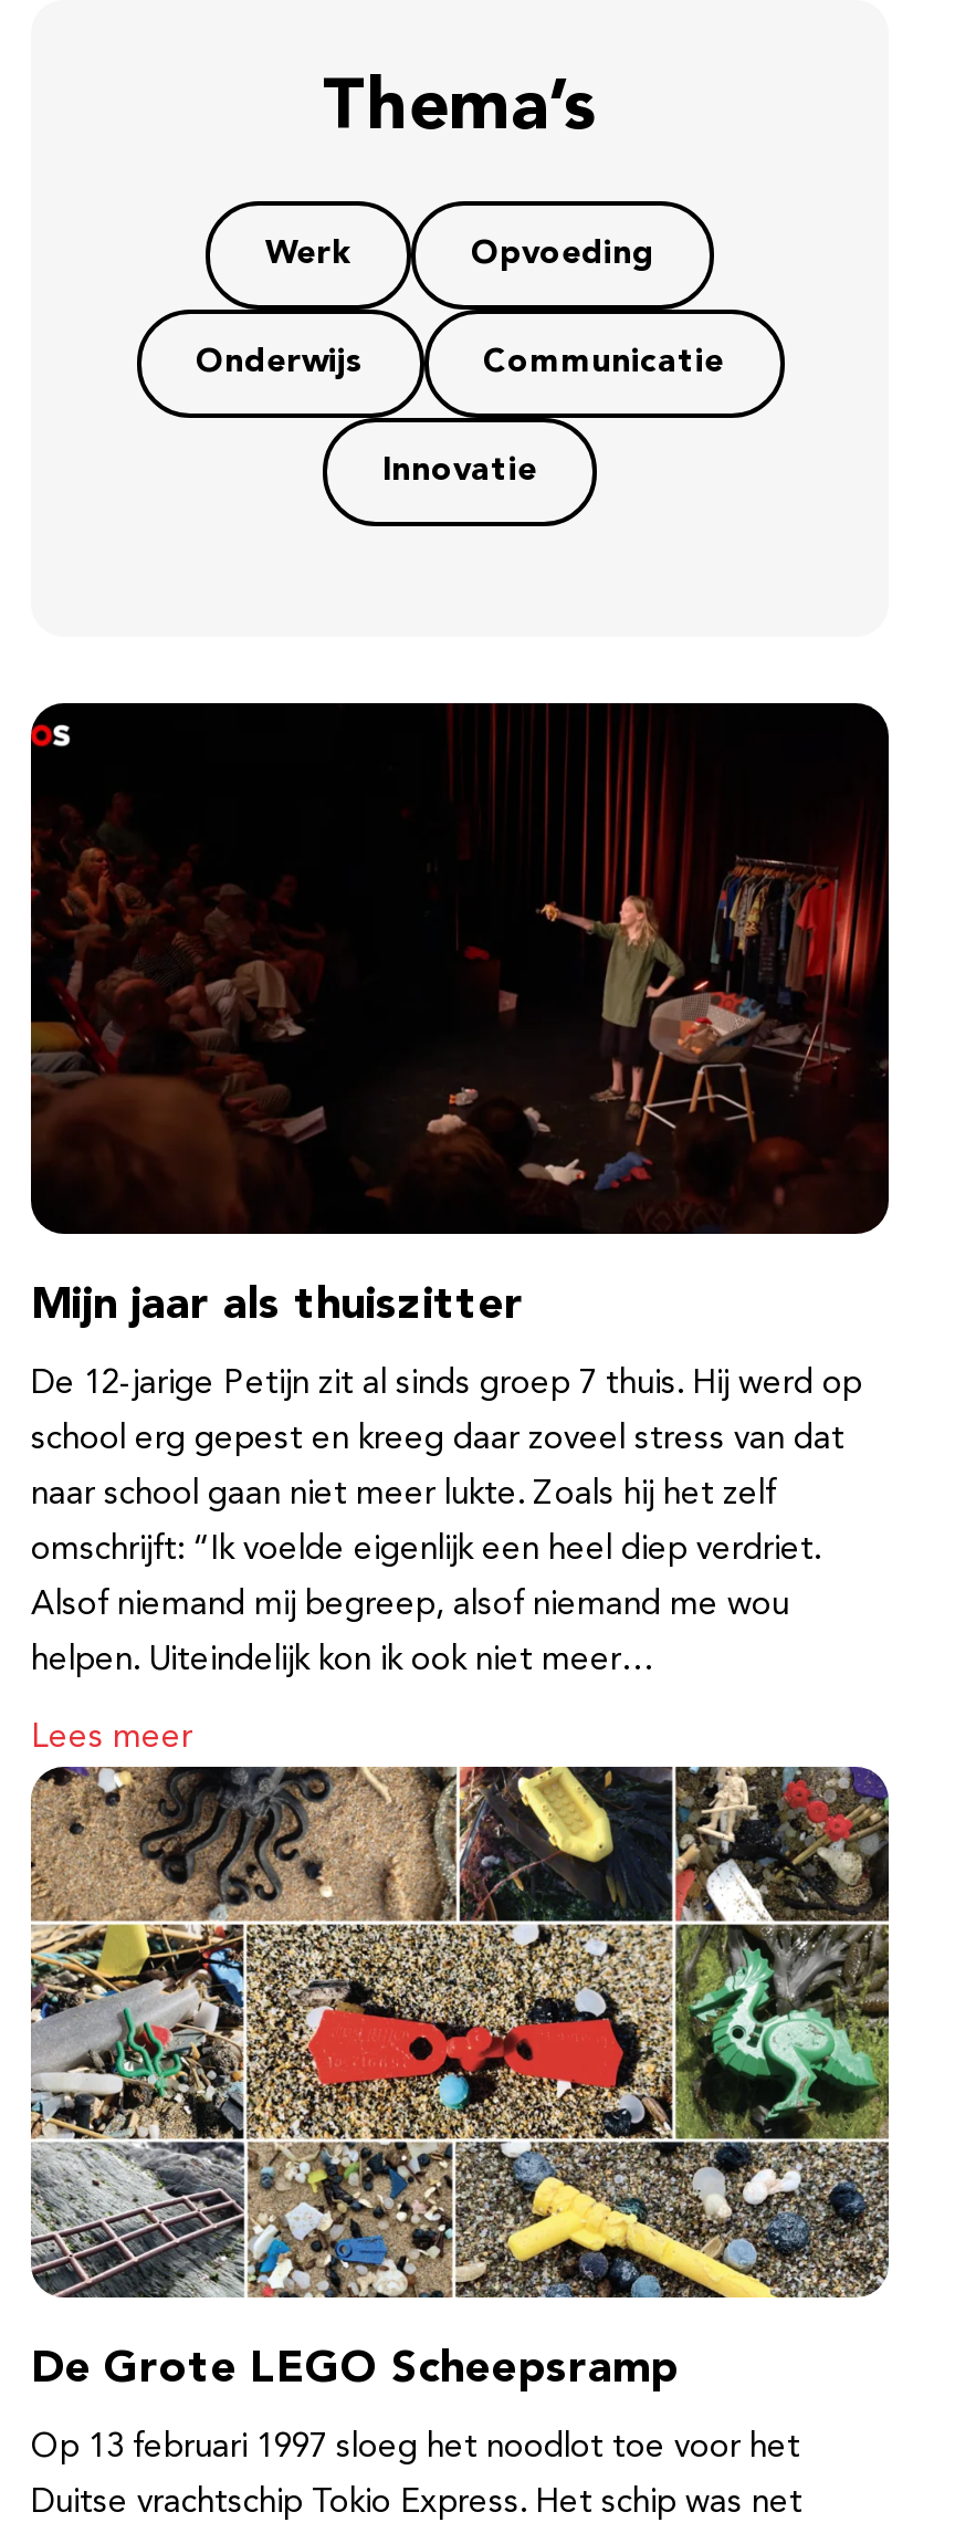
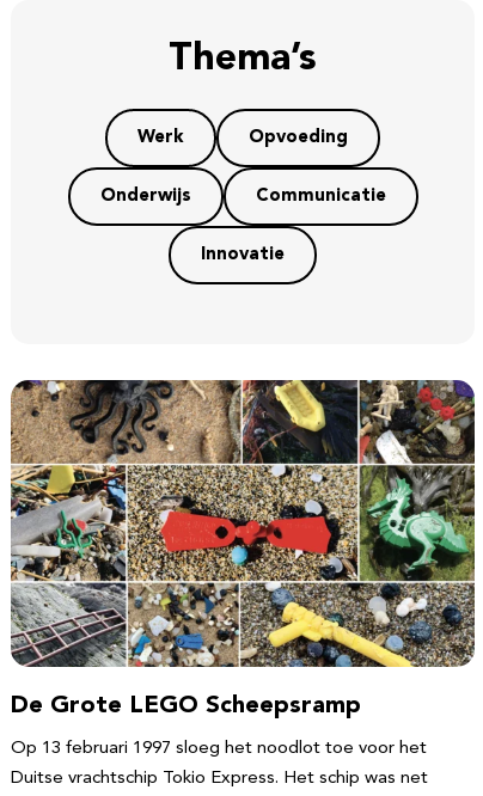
[29,701,891,1756] [image] | Mijn jaar als thuiszitter | De 12-jarige Petijn zit al sinds groep 7 thuis. Hij werd op | school erg gepest en kreeg daar zoveel stress van dat | naar school gaan niet meer lukte. Zoals hij het zelf | omschrijft: “Ik voelde eigenlijk een heel diep verdriet. | Alsof niemand mij begreep, alsof niemand me wou | helpen. Uiteindelijk kon ik ook niet meer… | Lees meer -> none

